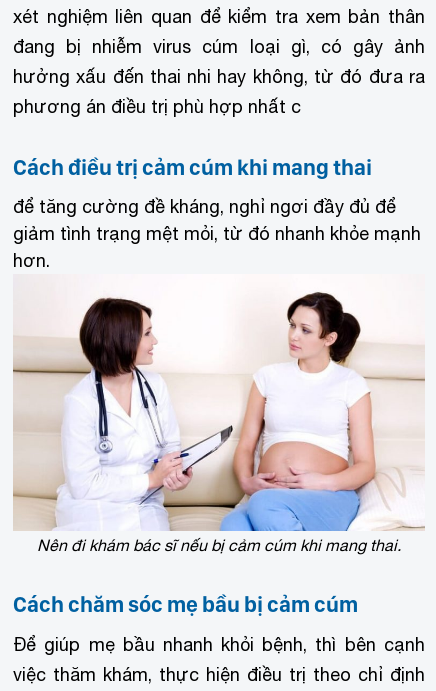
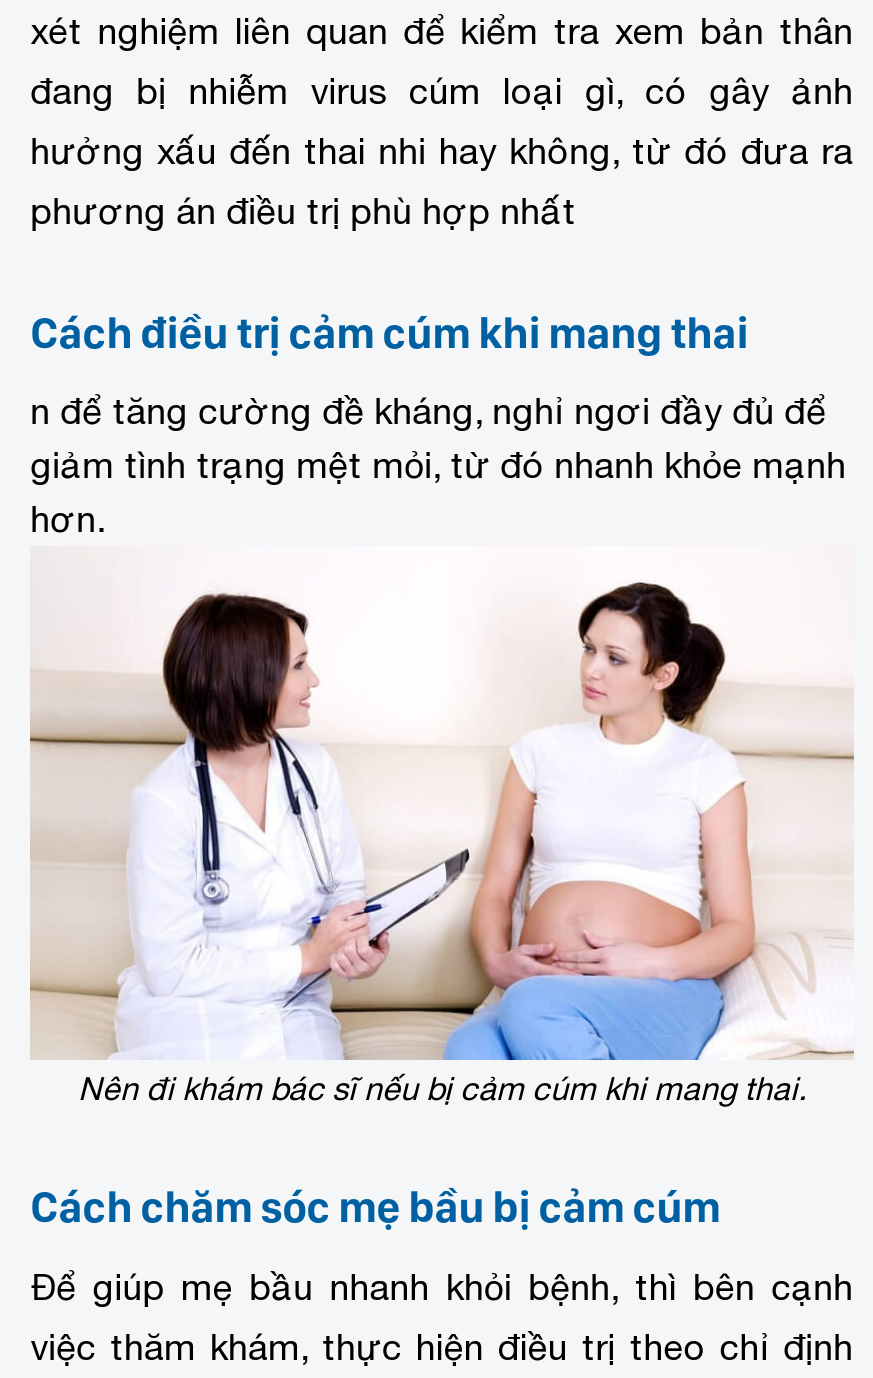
[13,96,301,117] phương án điều trị phù hợp nhất c -> [30,190,576,232] phương án điều trị phù hợp nhất
[13,196,396,217] để tăng cường đề kháng, nghỉ ngơi đầy đủ để -> [30,389,826,431] n để tăng cường đề kháng, nghỉ ngơi đầy đủ để

